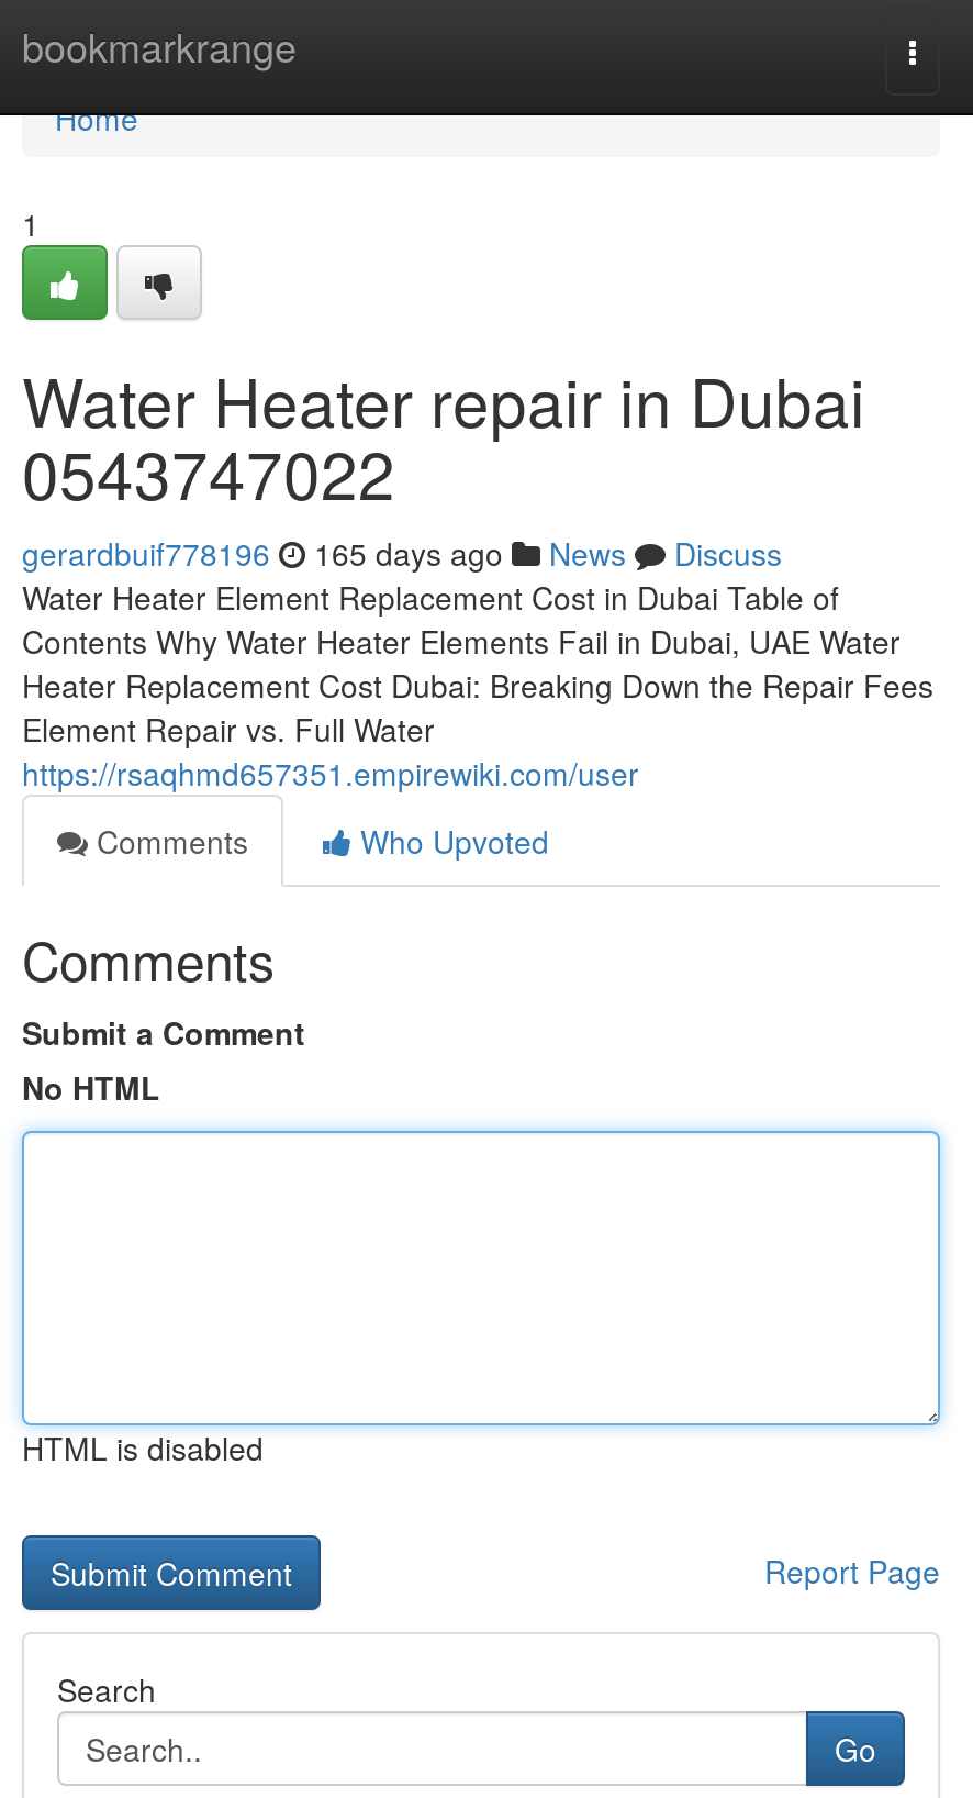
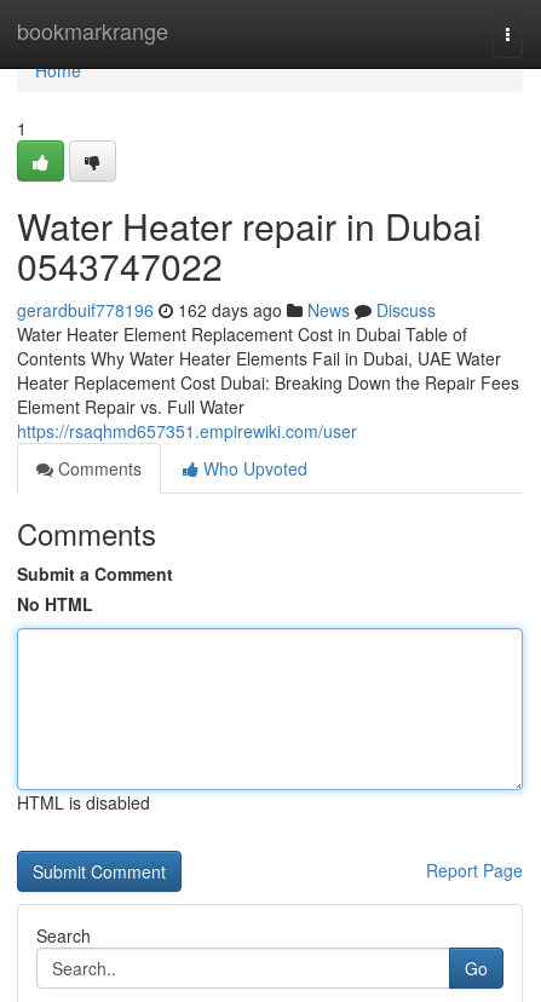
[22,531,782,575] gerardbuif778196 165 days ago News Discuss -> [17,298,436,322] gerardbuif778196 162 days ago News Discuss

